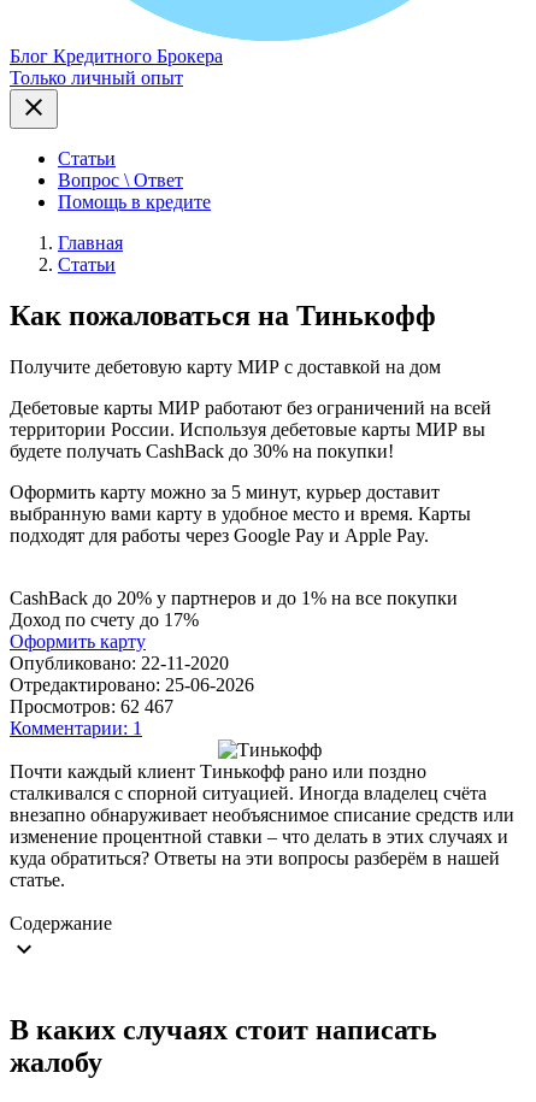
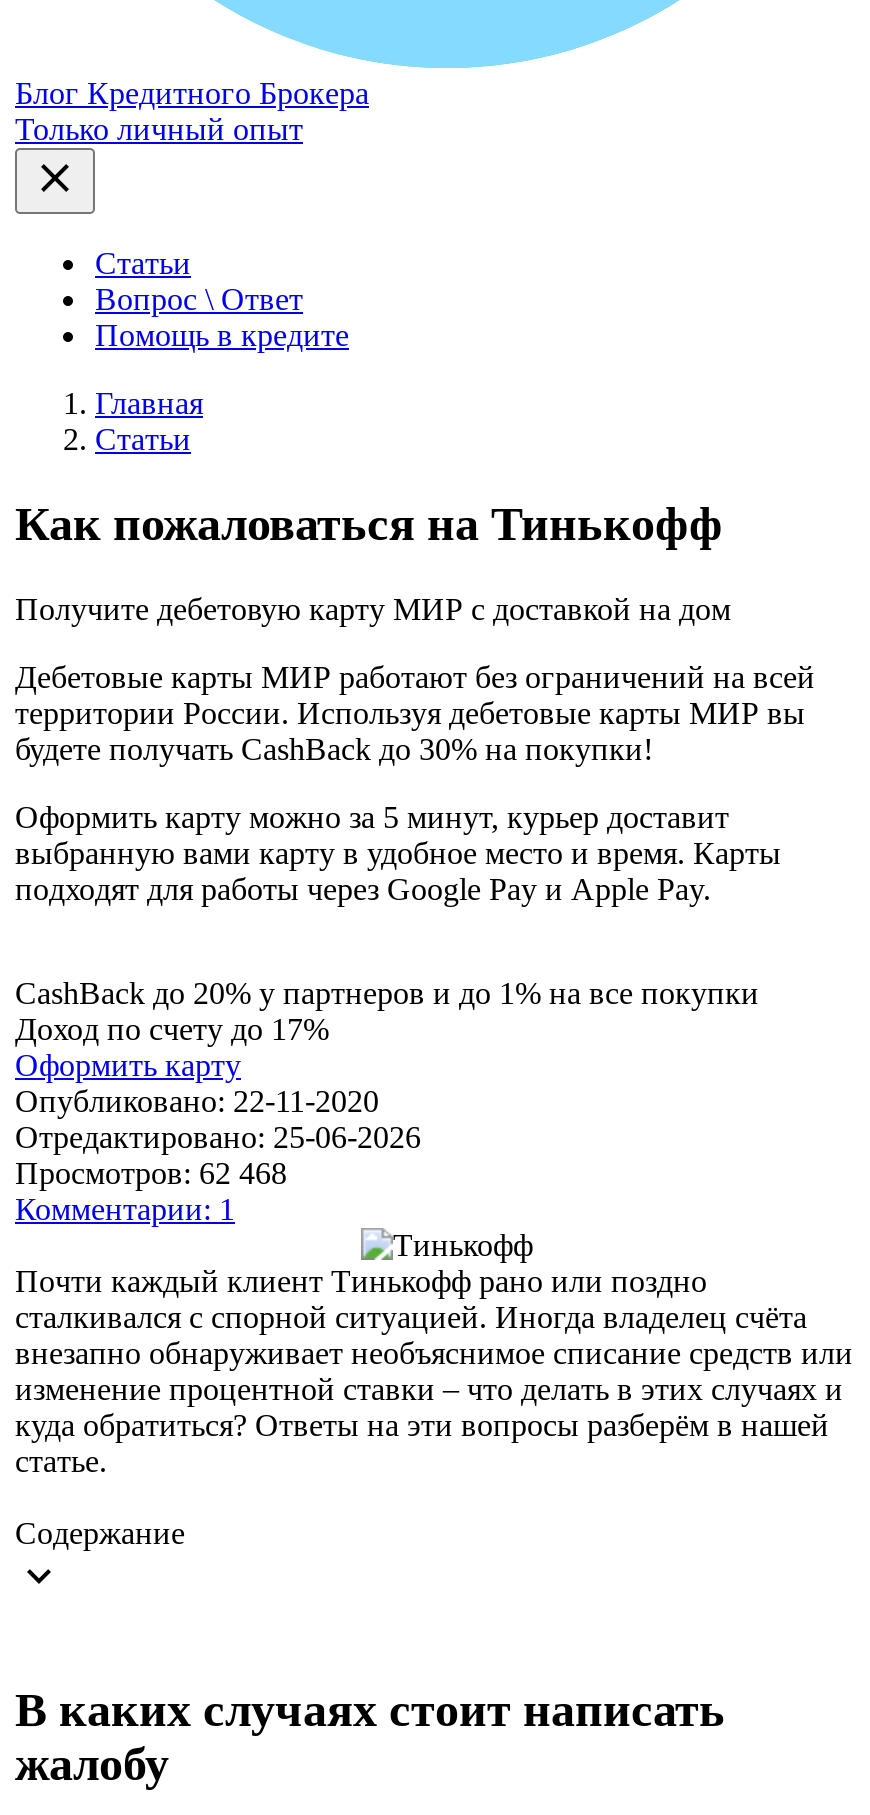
[10,696,173,716] Просмотров: 62 467 -> [15,1156,287,1190] Просмотров: 62 468

